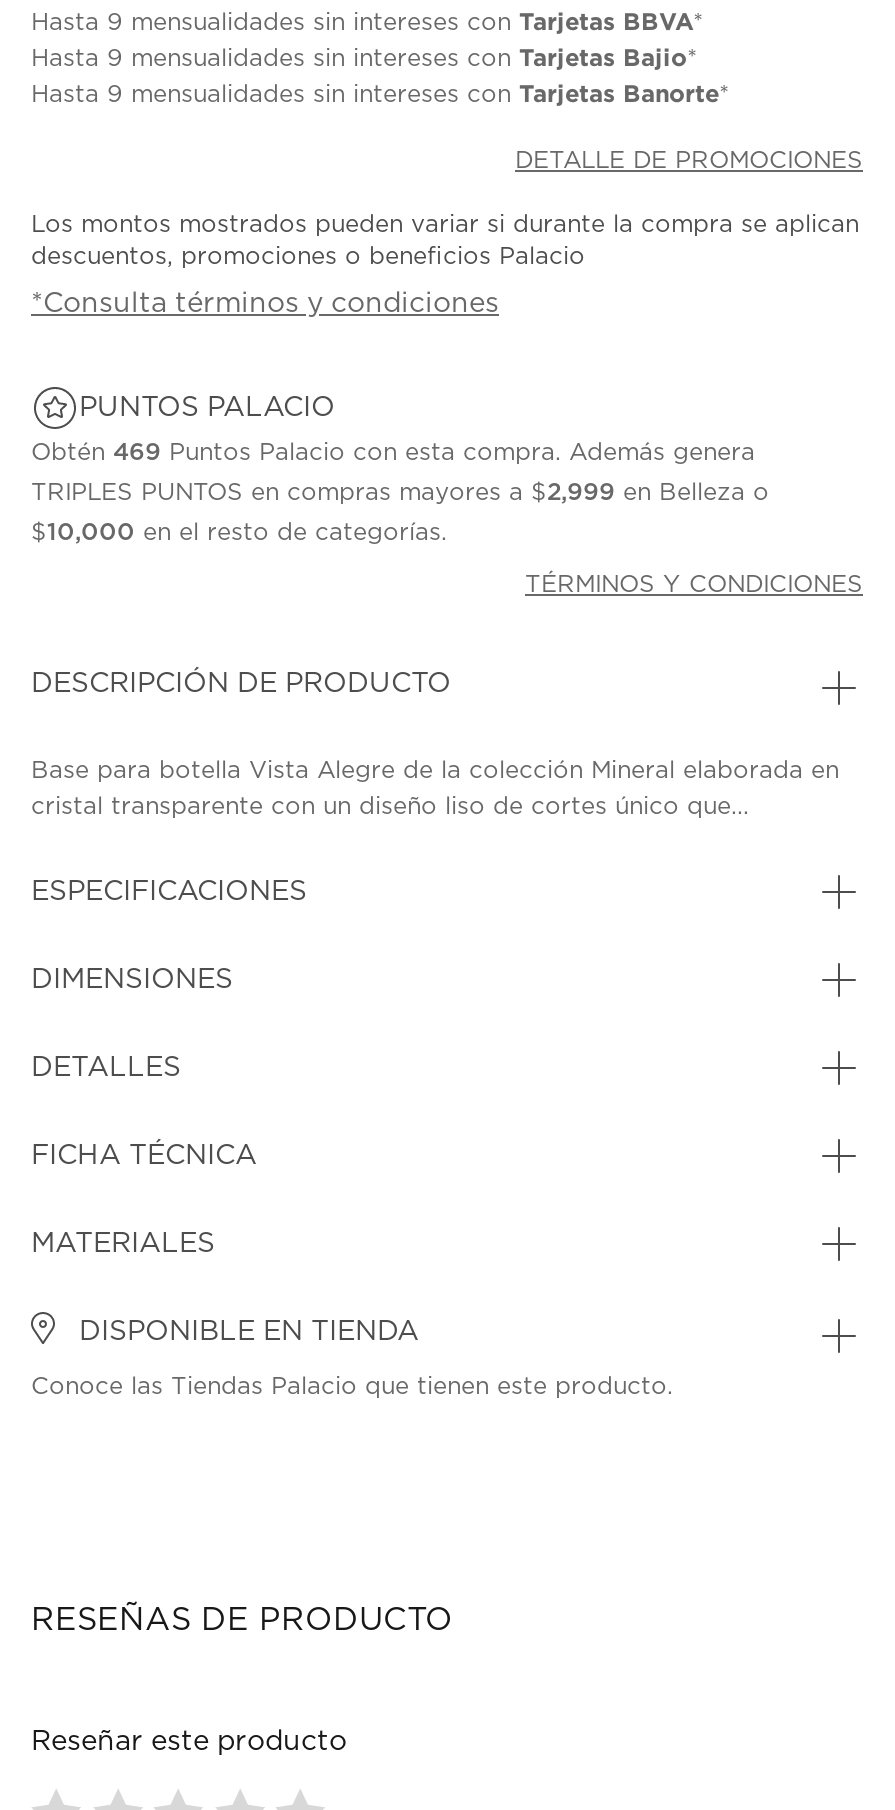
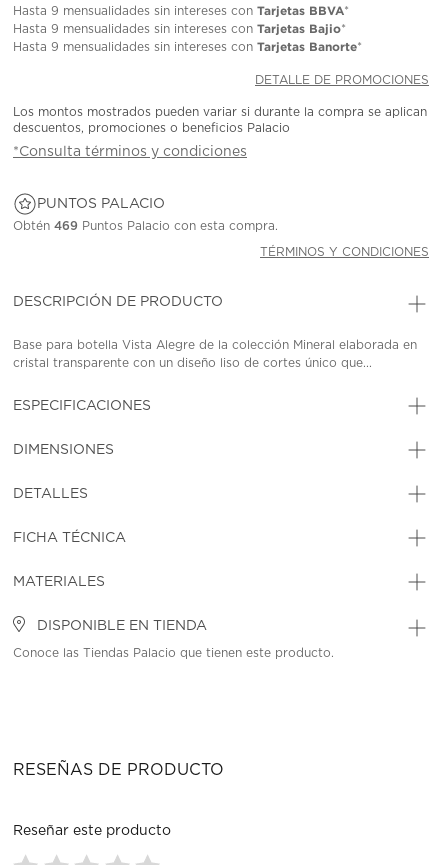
[31,441,769,545] Obtén 469 Puntos Palacio con esta compra. Además genera | TRIPLES PUNTOS en compras mayores a $2,999 en Belleza o | $10,000 en el resto de categorías. -> [13,220,278,232] Obtén 469 Puntos Palacio con esta compra.

